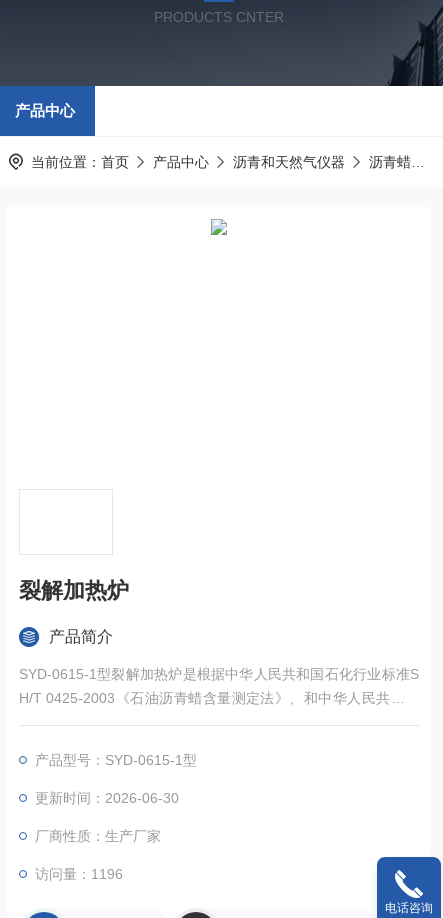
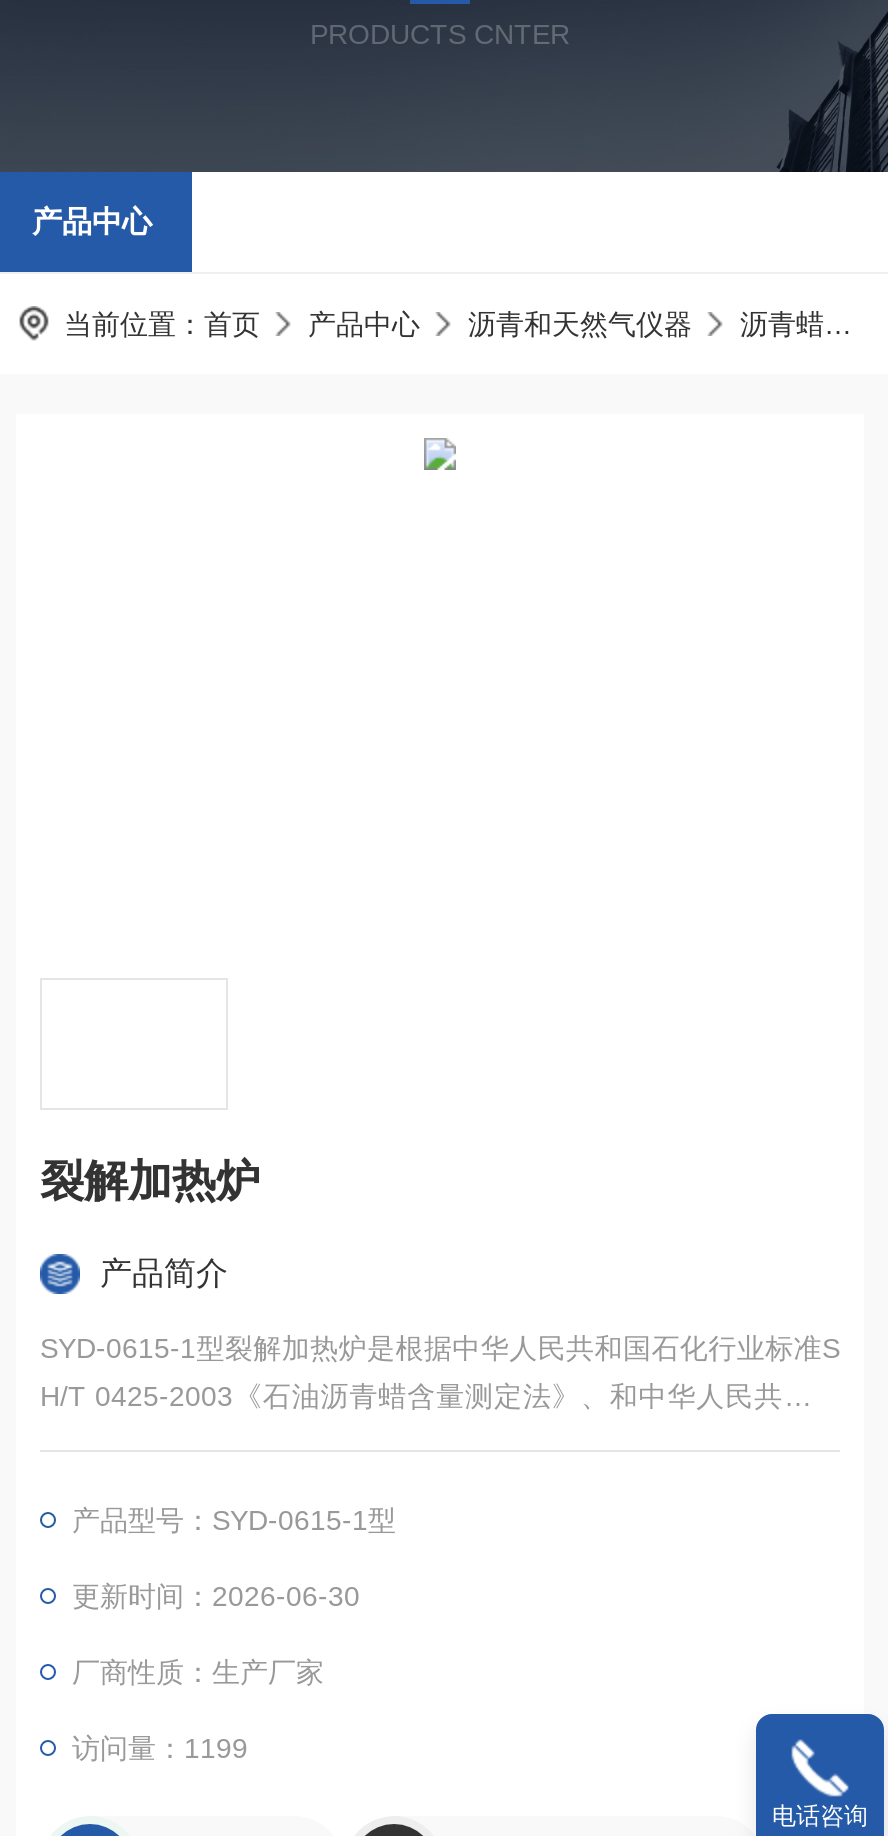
[35,866,123,882] 访问量：1196 -> [72,1732,248,1764] 访问量：1199

